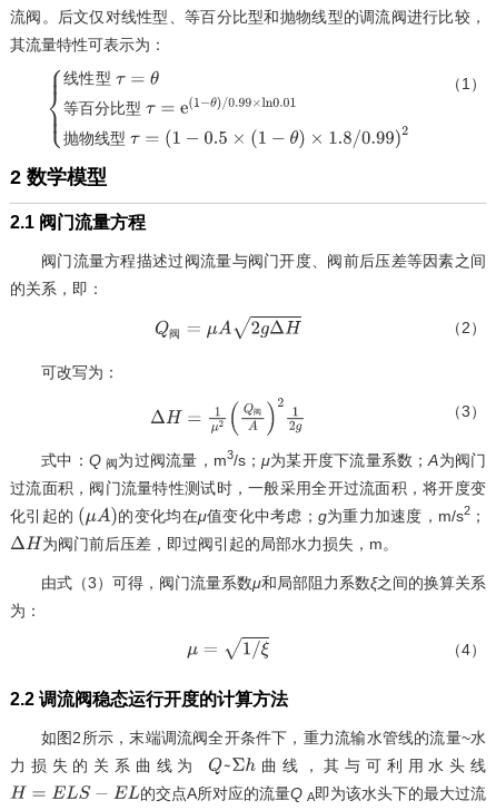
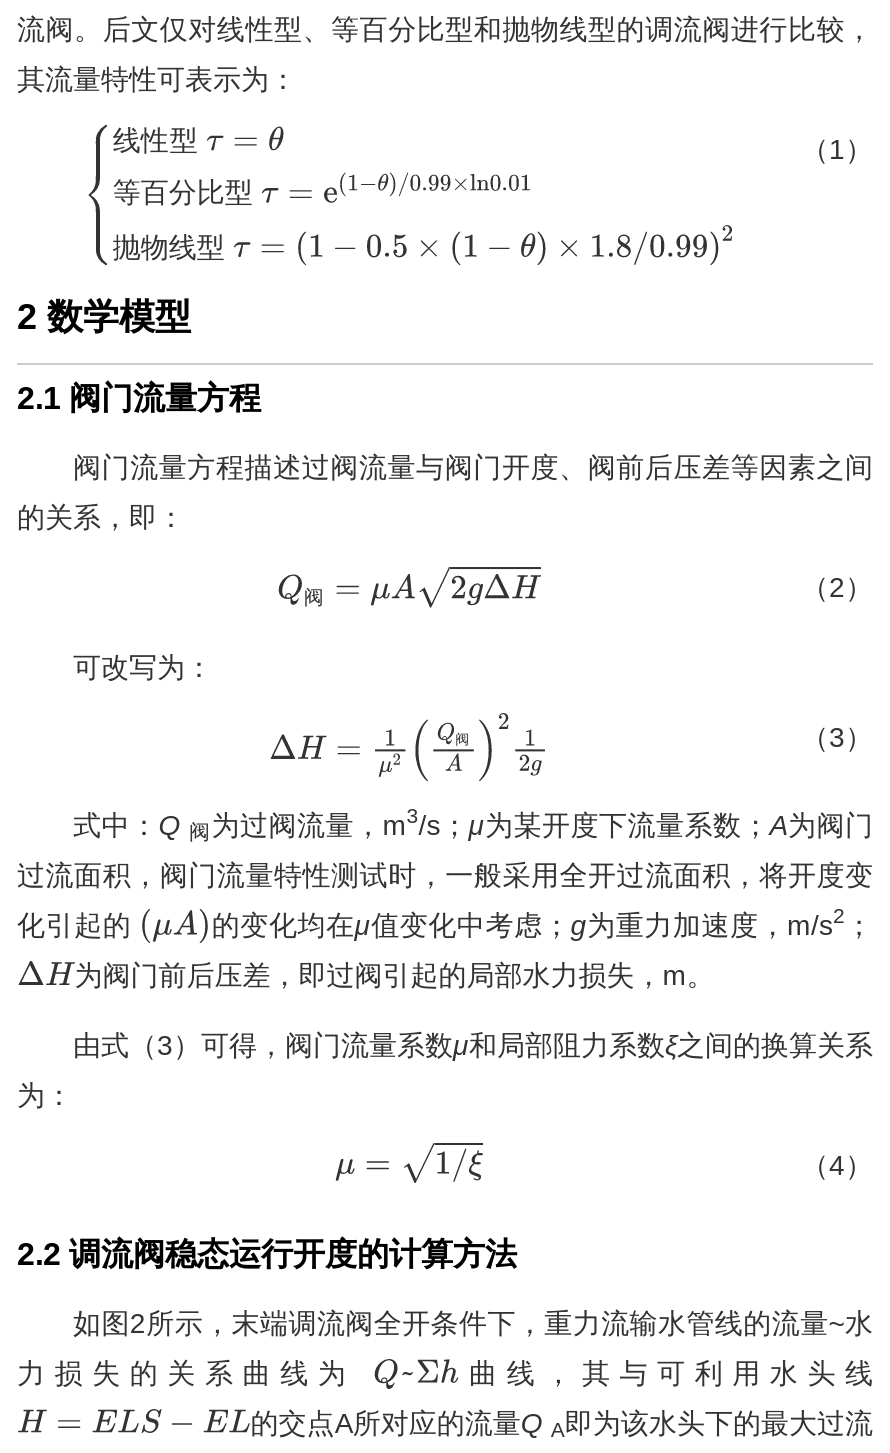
[63,71,111,87] 线性 型 -> [113,125,198,156] 线性型

